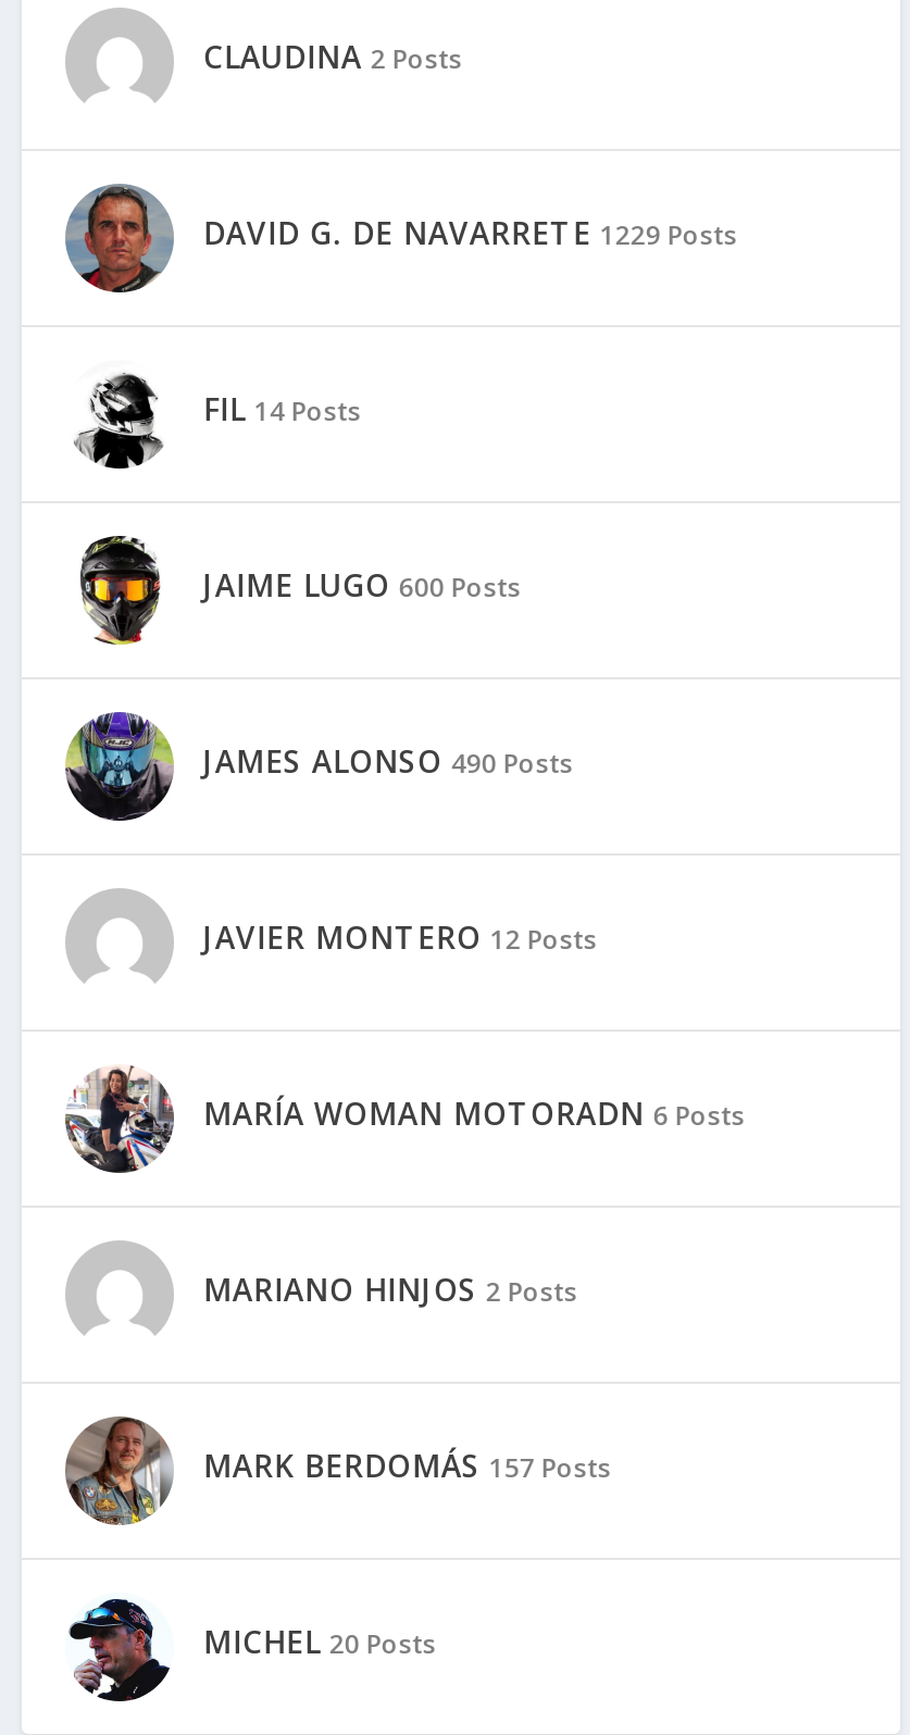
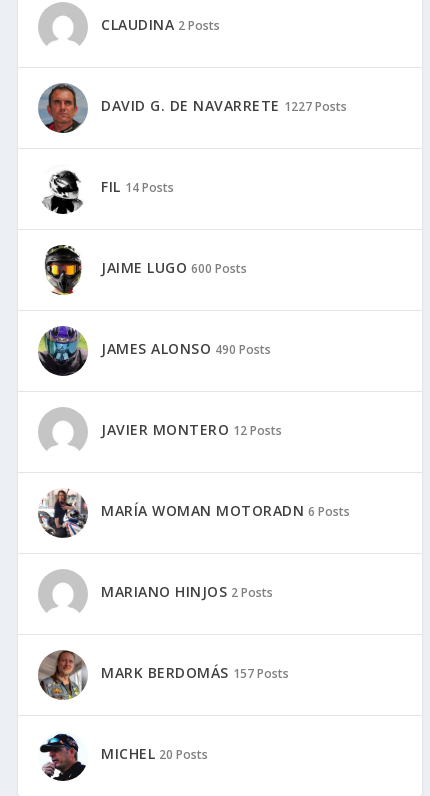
[203,213,737,254] DAVID G. DE NAVARRETE 1229 Posts -> [101,96,347,115] DAVID G. DE NAVARRETE 1227 Posts

